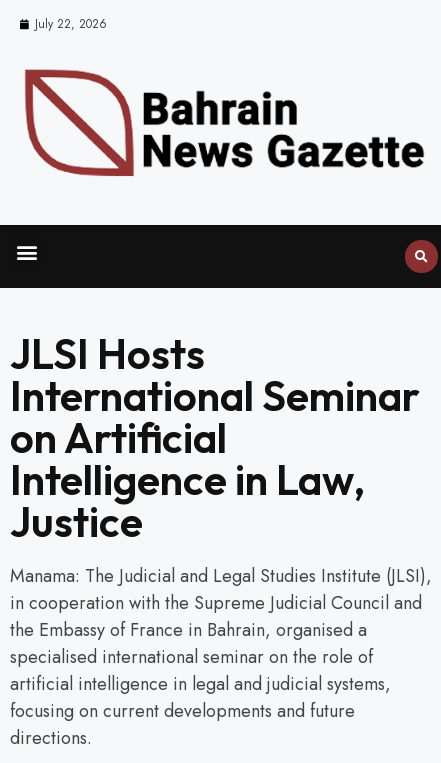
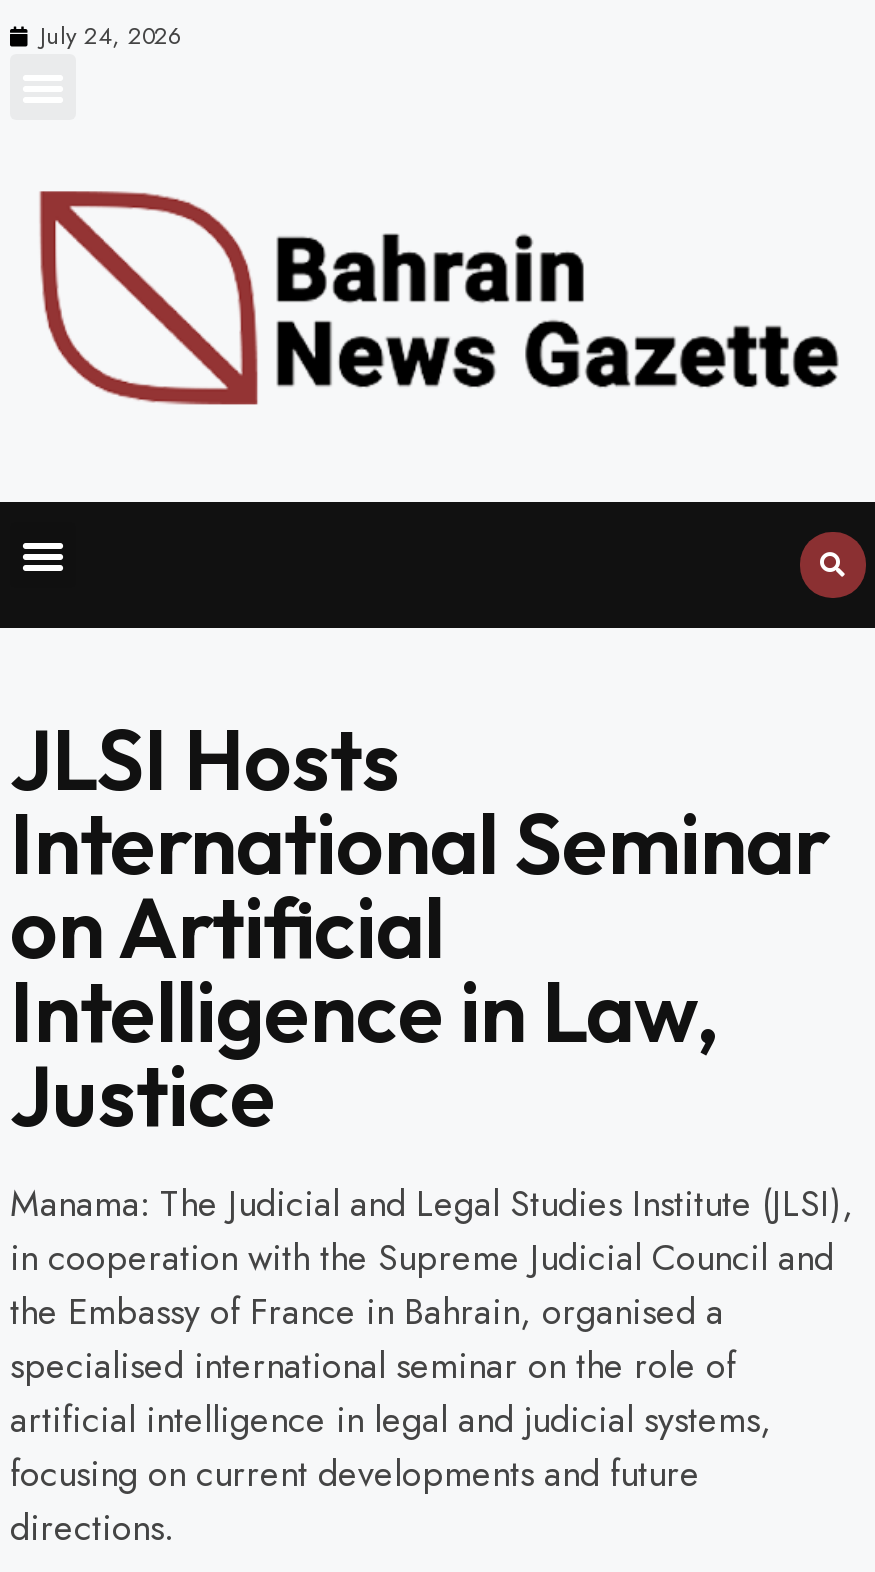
[35,15,107,33] July 22, 2026 -> [40,18,184,54] July 24, 2026

